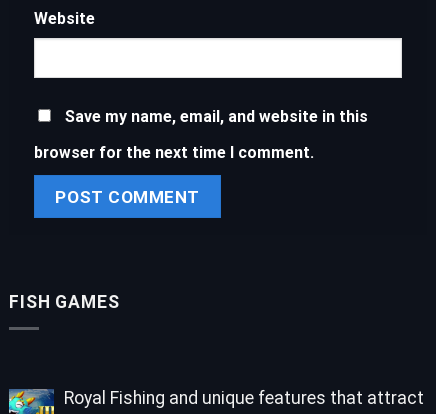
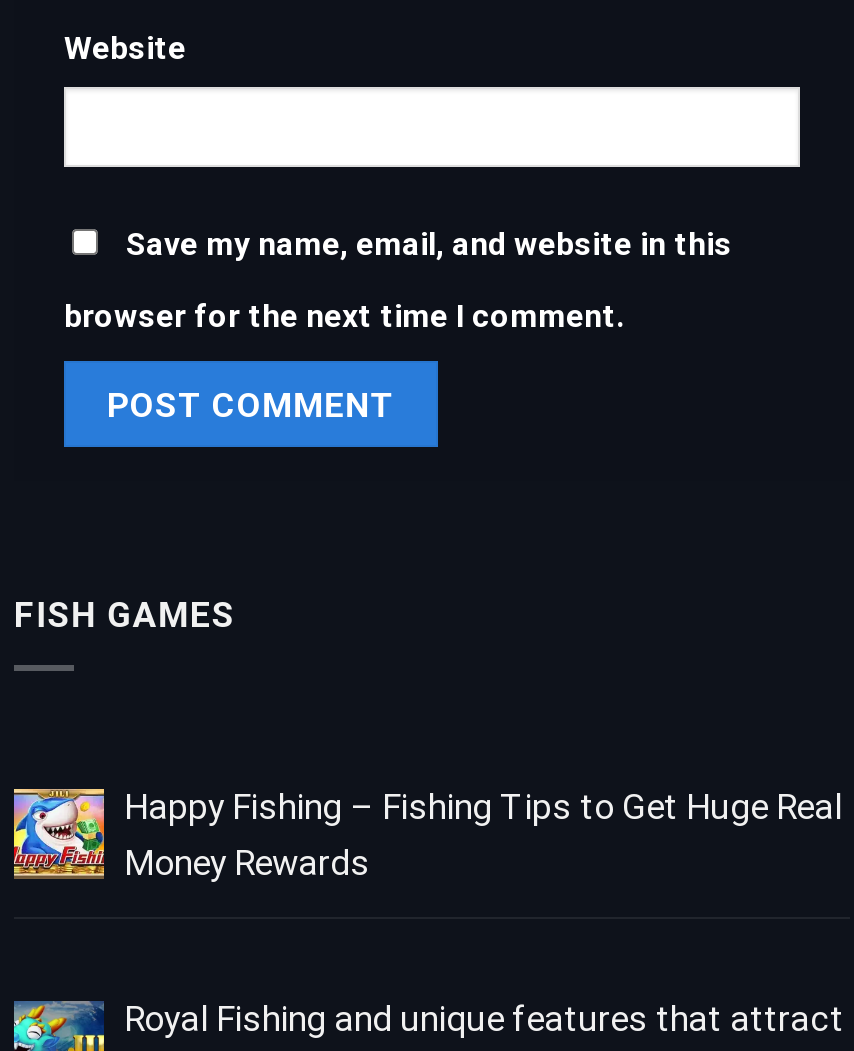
none -> [12,787,842,883] [image] | Happy Fishing – Fishing Tips to Get Huge Real | Money Rewards

